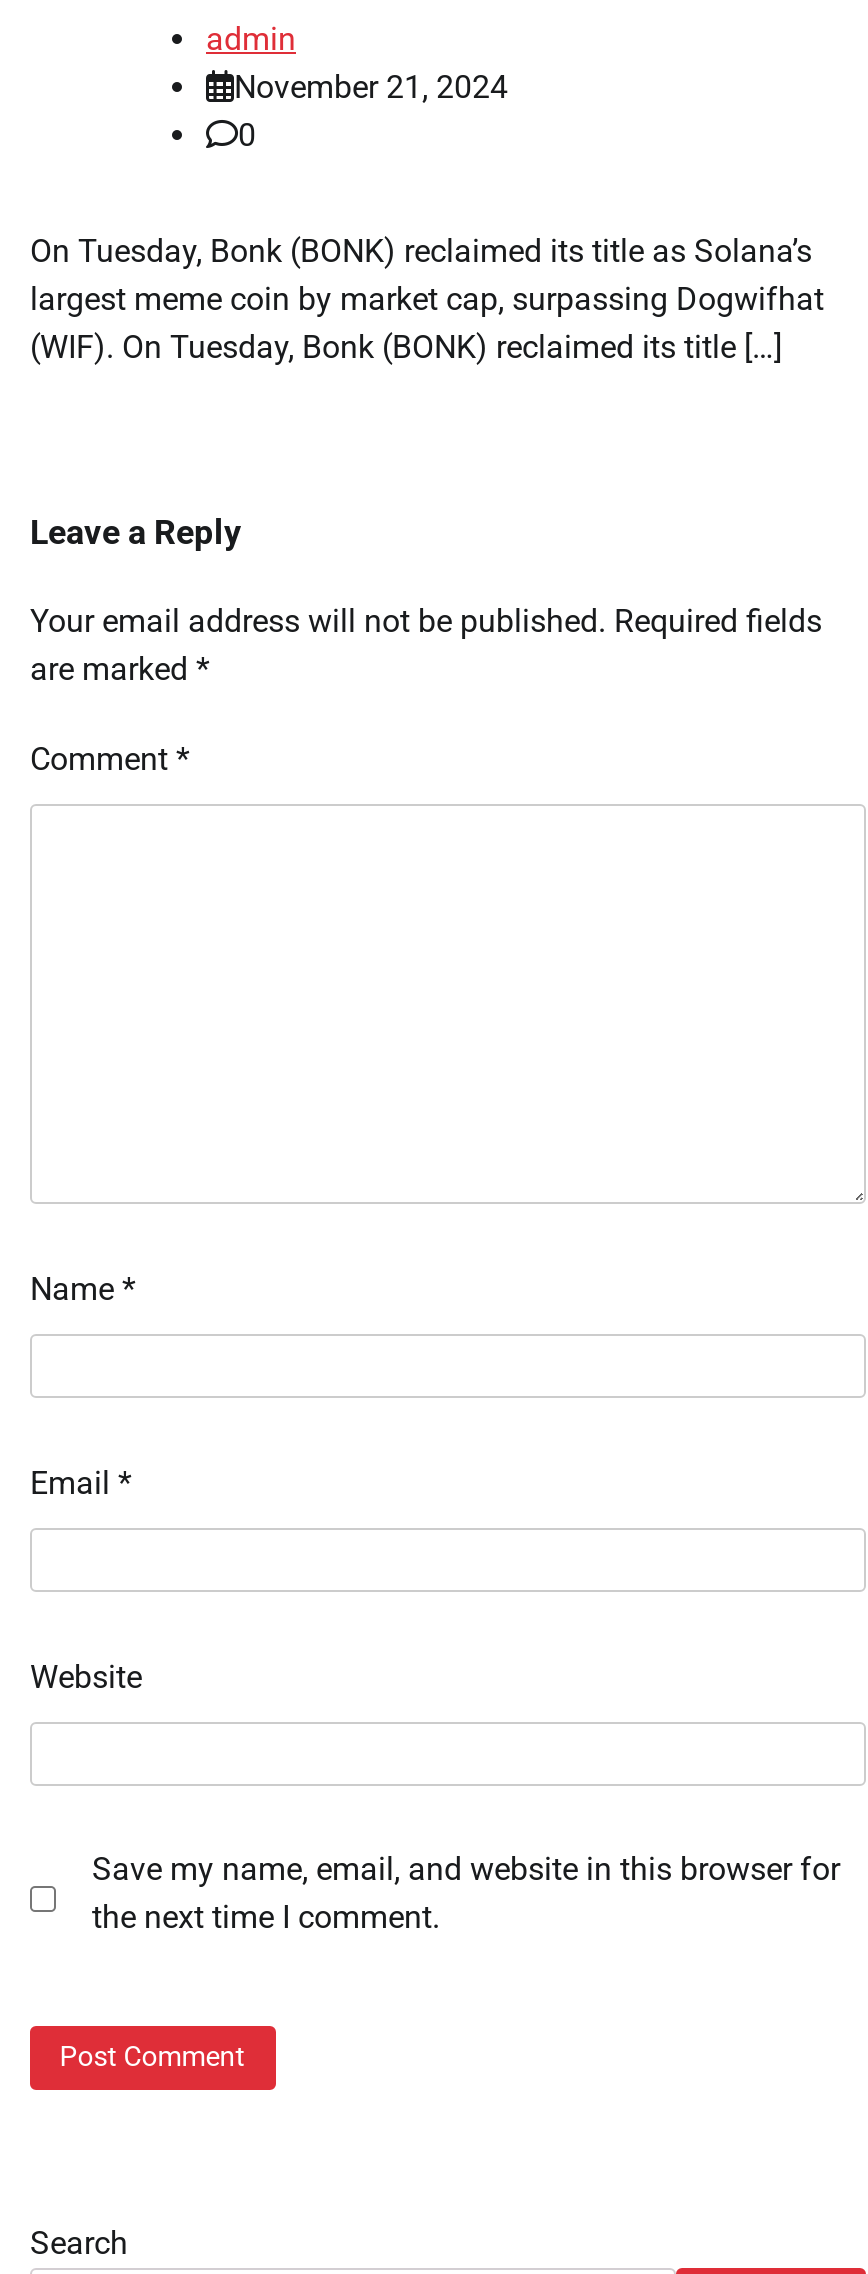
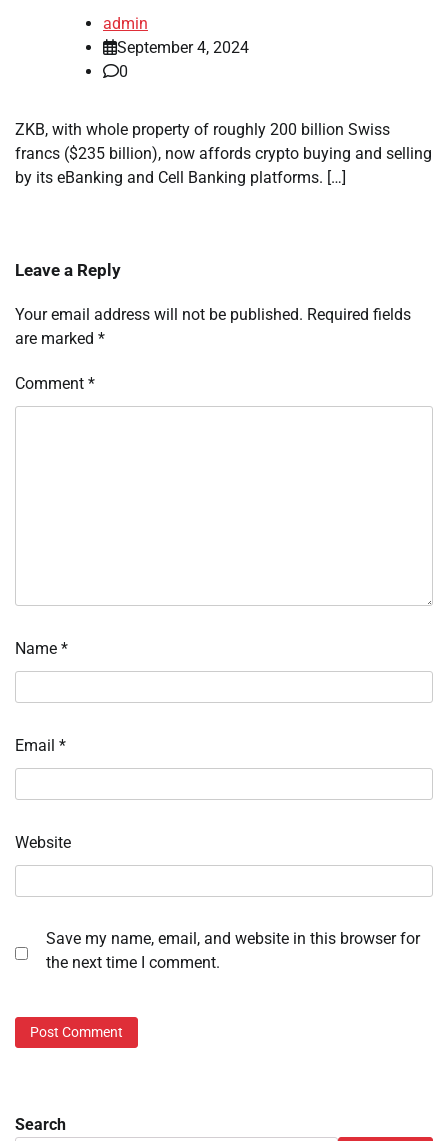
[234,68,508,106] November 21, 2024 -> [117,38,249,57] September 4, 2024
[30,232,824,366] On Tuesday, Bonk (BONK) reclaimed its title as Solana’s | largest meme coin by market cap, surpassing Dogwifhat | (WIF). On Tuesday, Bonk (BONK) reclaimed its title […] -> [15,120,432,187] ZKB, with whole property of roughly 200 billion Swiss | francs ($235 billion), now affords crypto buying and selling | by its eBanking and Cell Banking platforms. […]

